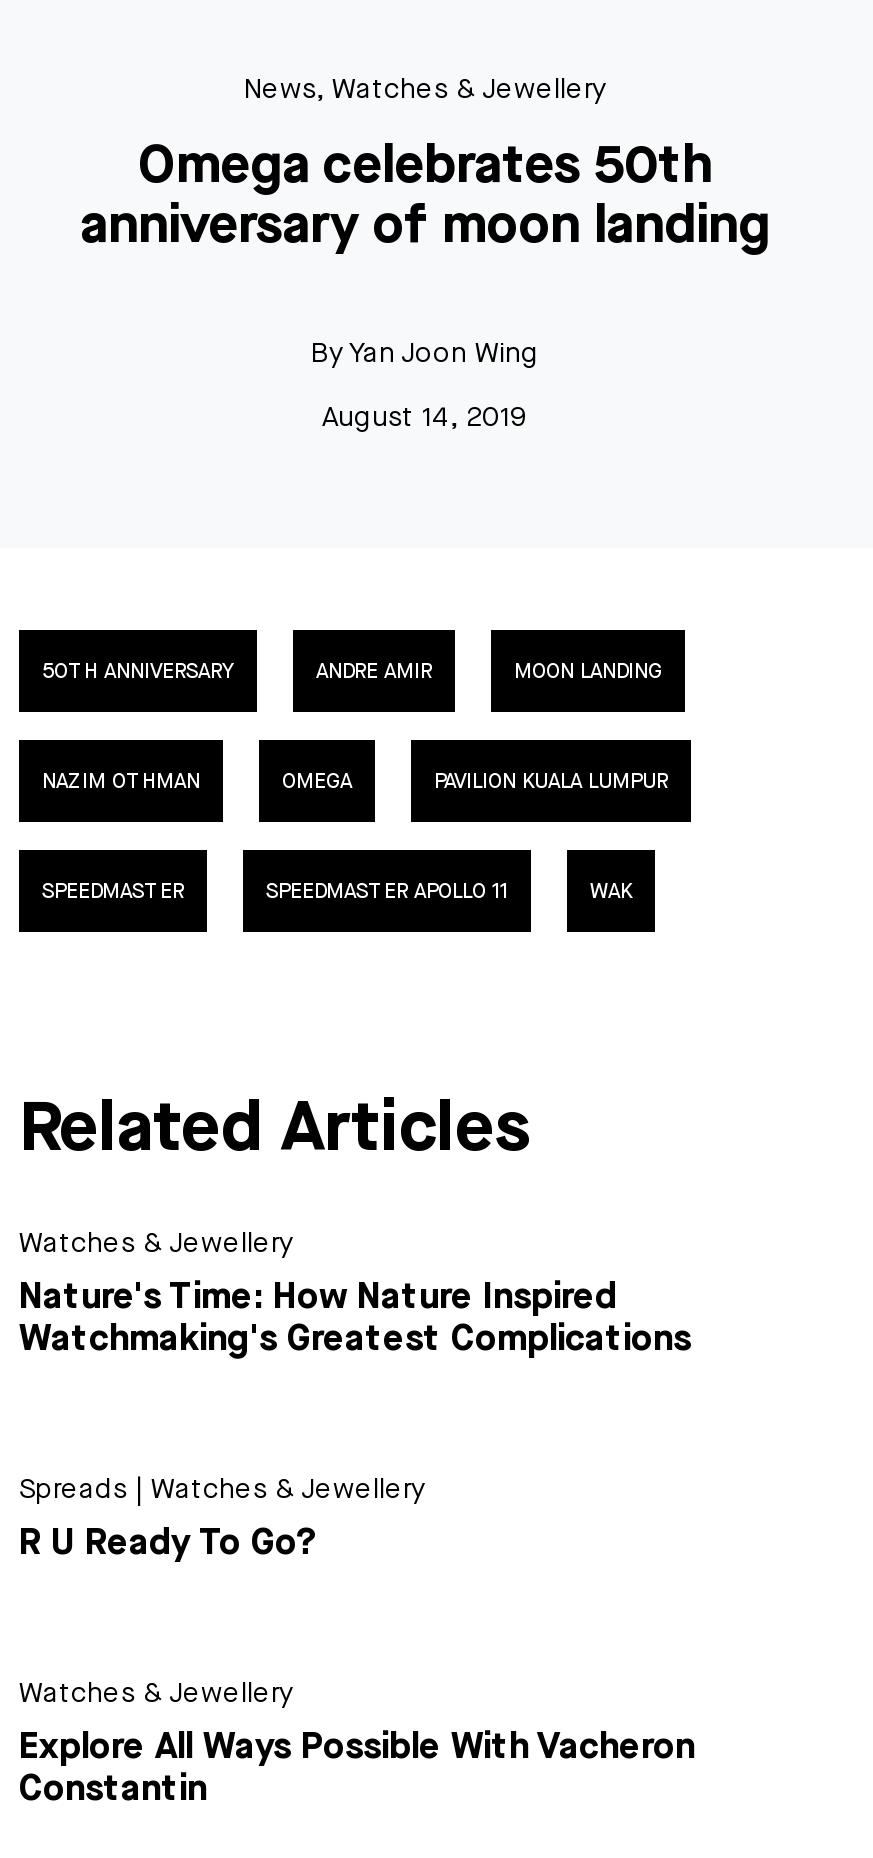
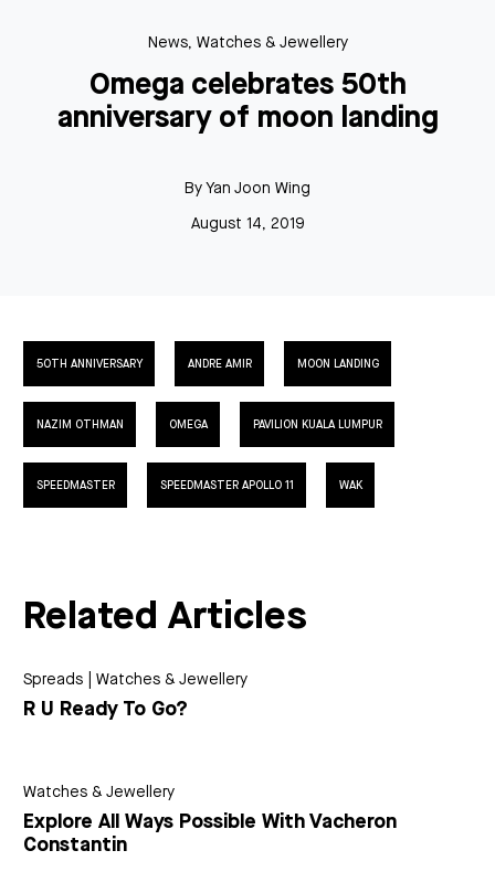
[19,1224,691,1362] Watches & Jewellery | Nature's Time: How Nature Inspired | Watchmaking's Greatest Complications -> none

